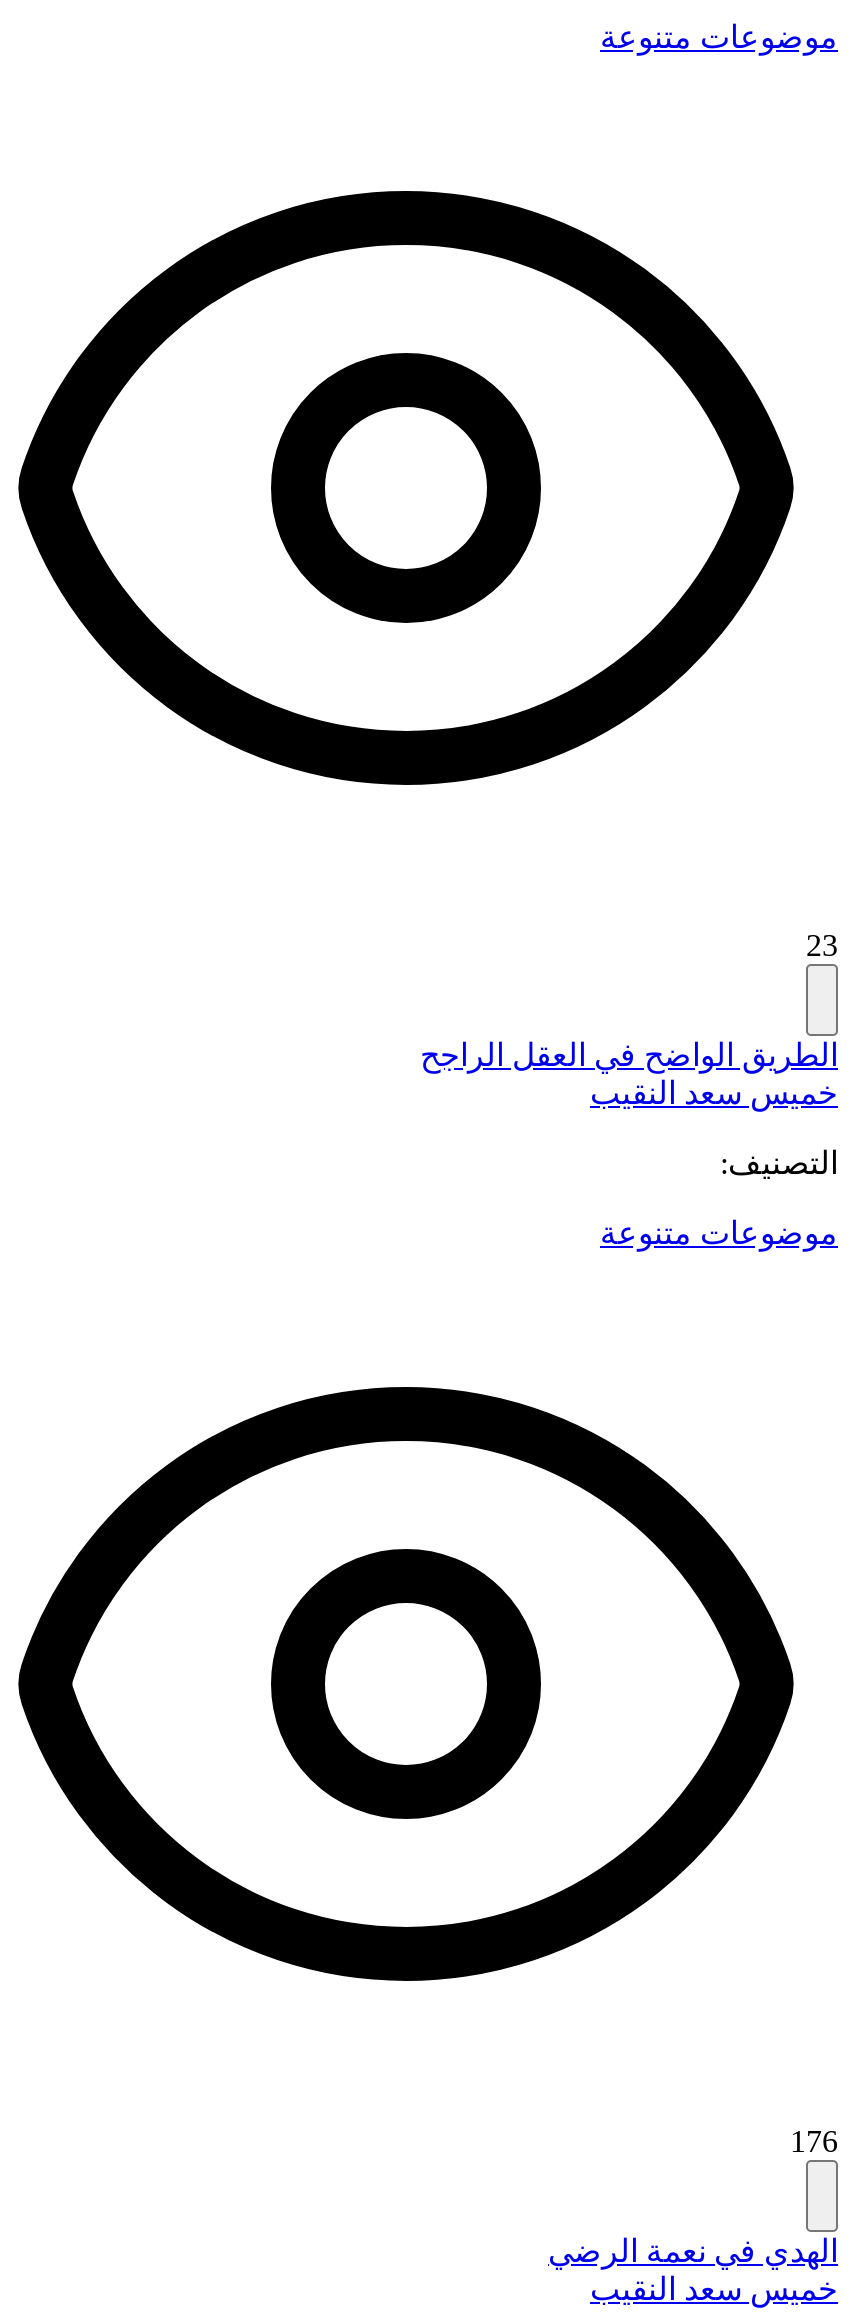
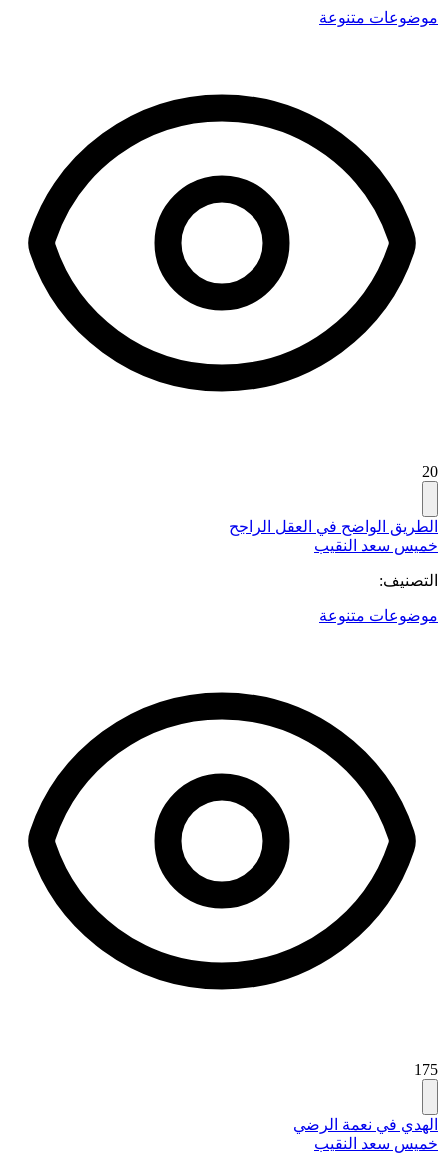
[806,928,838,962] 23 -> [422,463,438,480] 20
[790,2124,838,2158] 176 -> [414,1061,438,1078] 175

